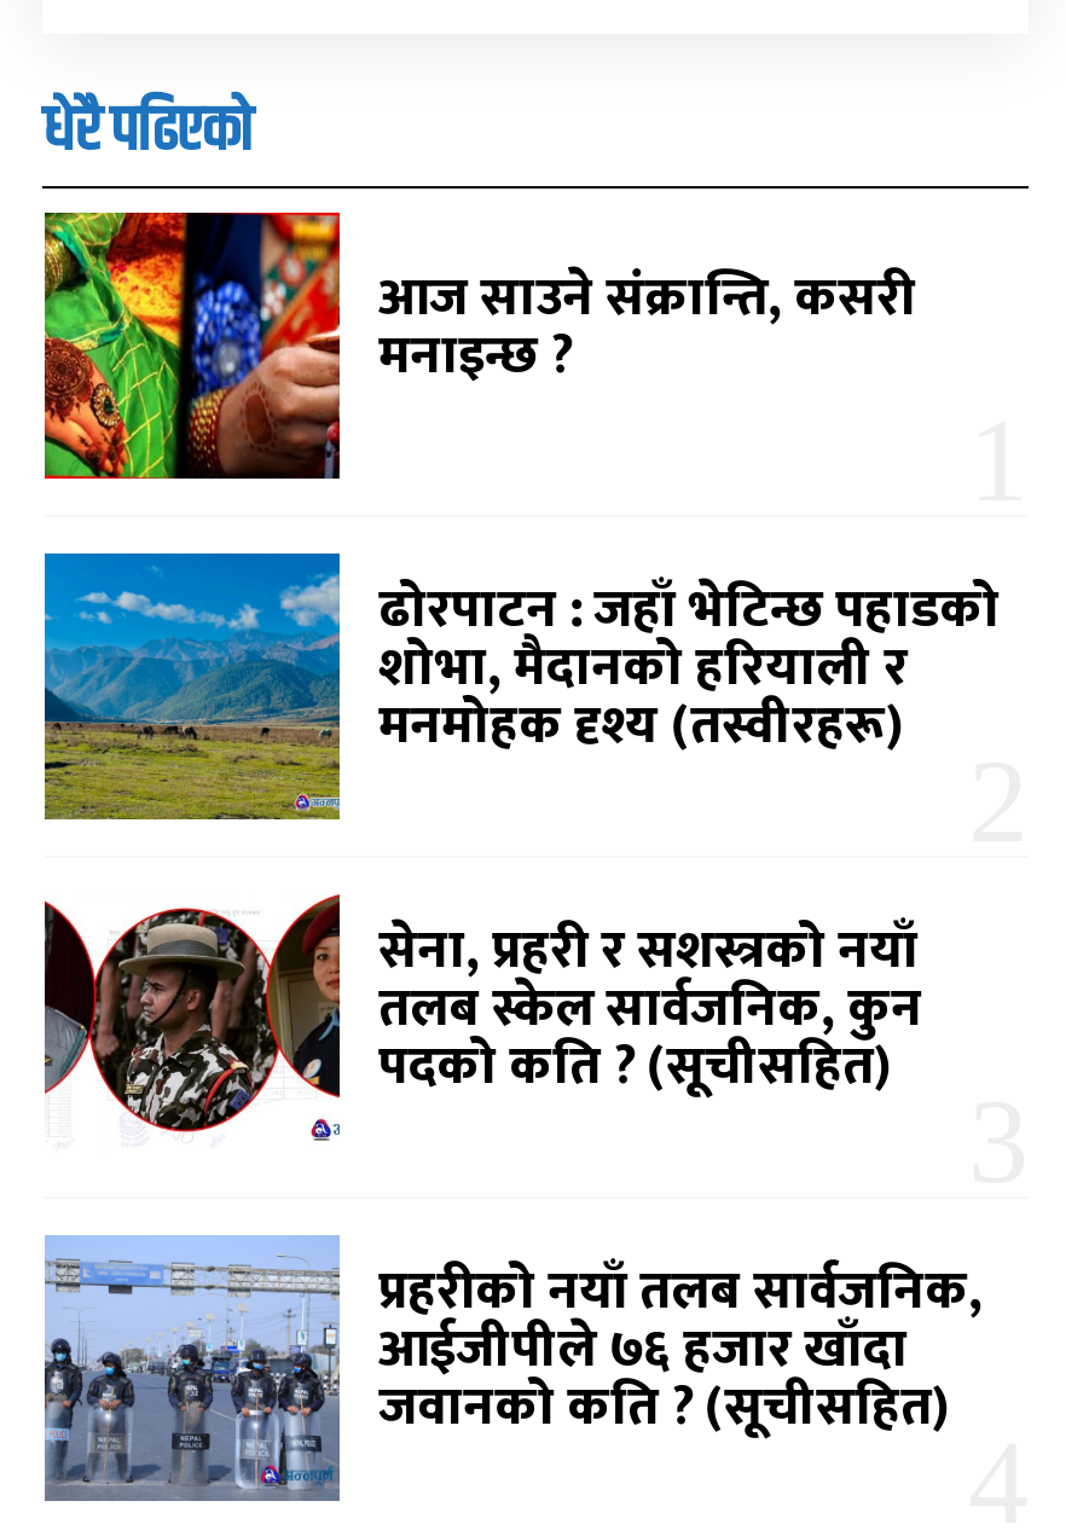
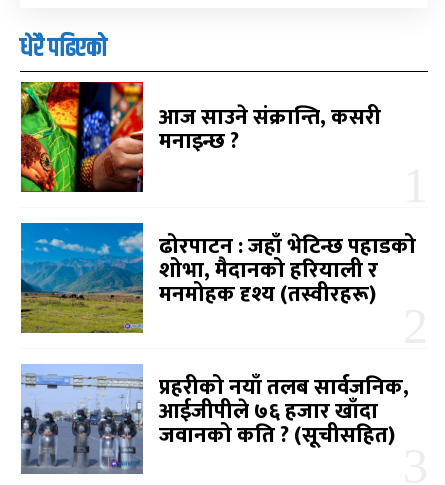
[42,893,922,1159] [image] | सेना, प्रहरी र सशस्त्रको नयाँ | तलब स्केल सार्वजनिक, कुन | पदको कति ? (सूचीसहित) -> none

